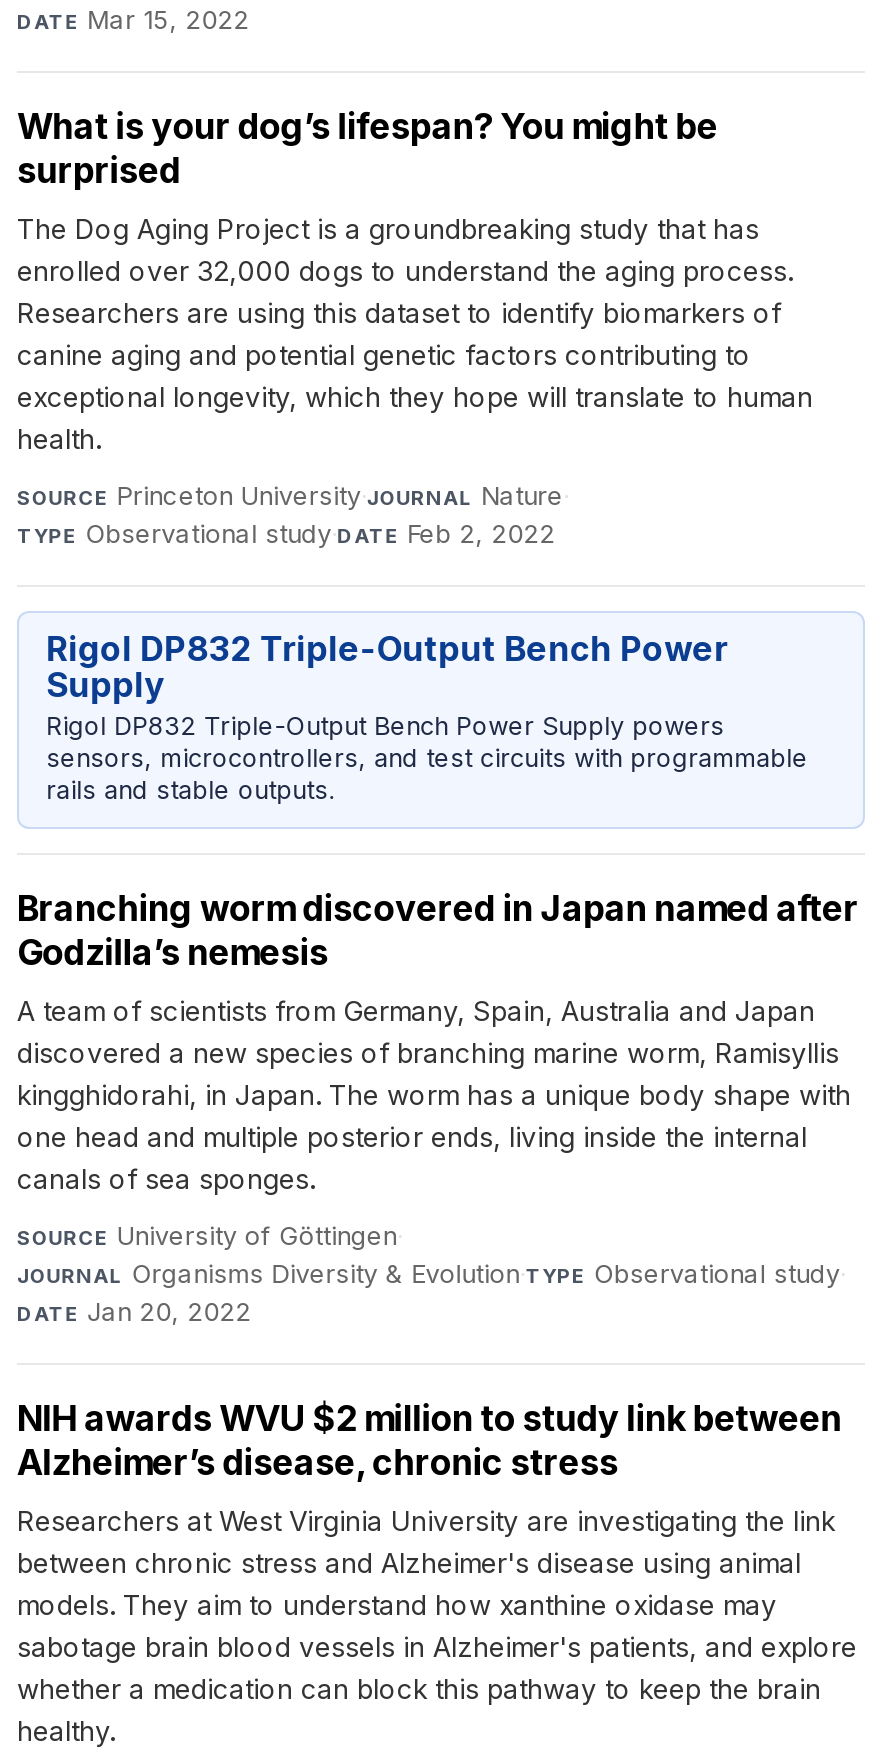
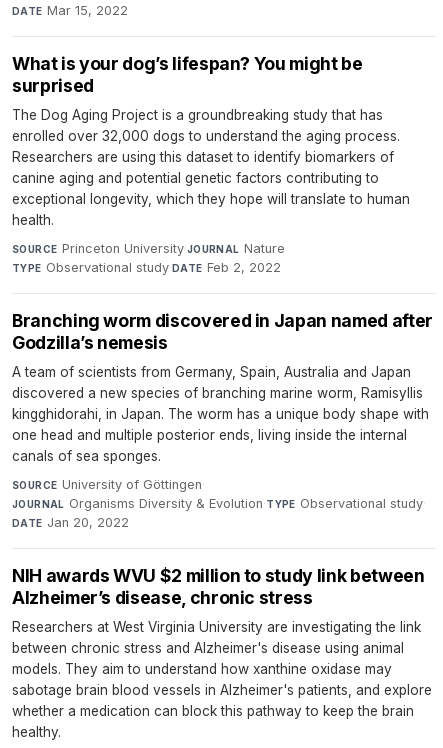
[46,630,808,805] Rigol DP832 Triple-Output Bench Power | Supply | Rigol DP832 Triple-Output Bench Power Supply powers | sensors, microcontrollers, and test circuits with programmable | rails and stable outputs. -> none

